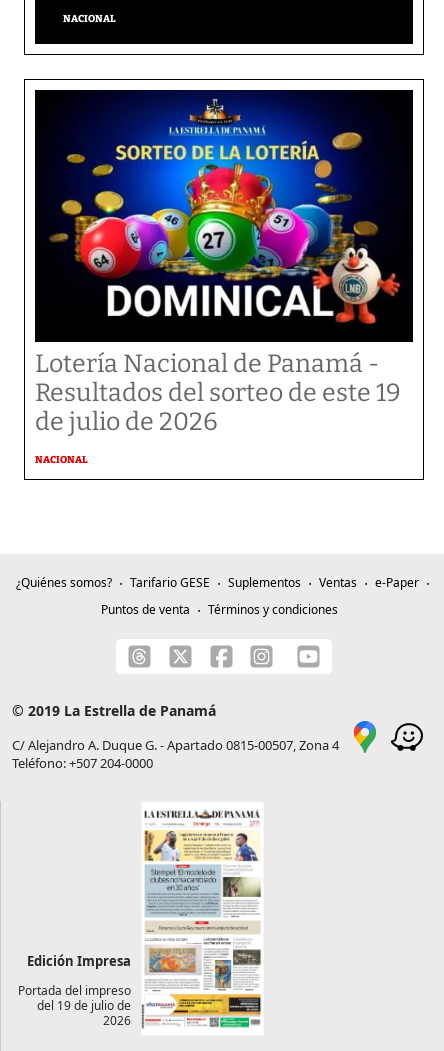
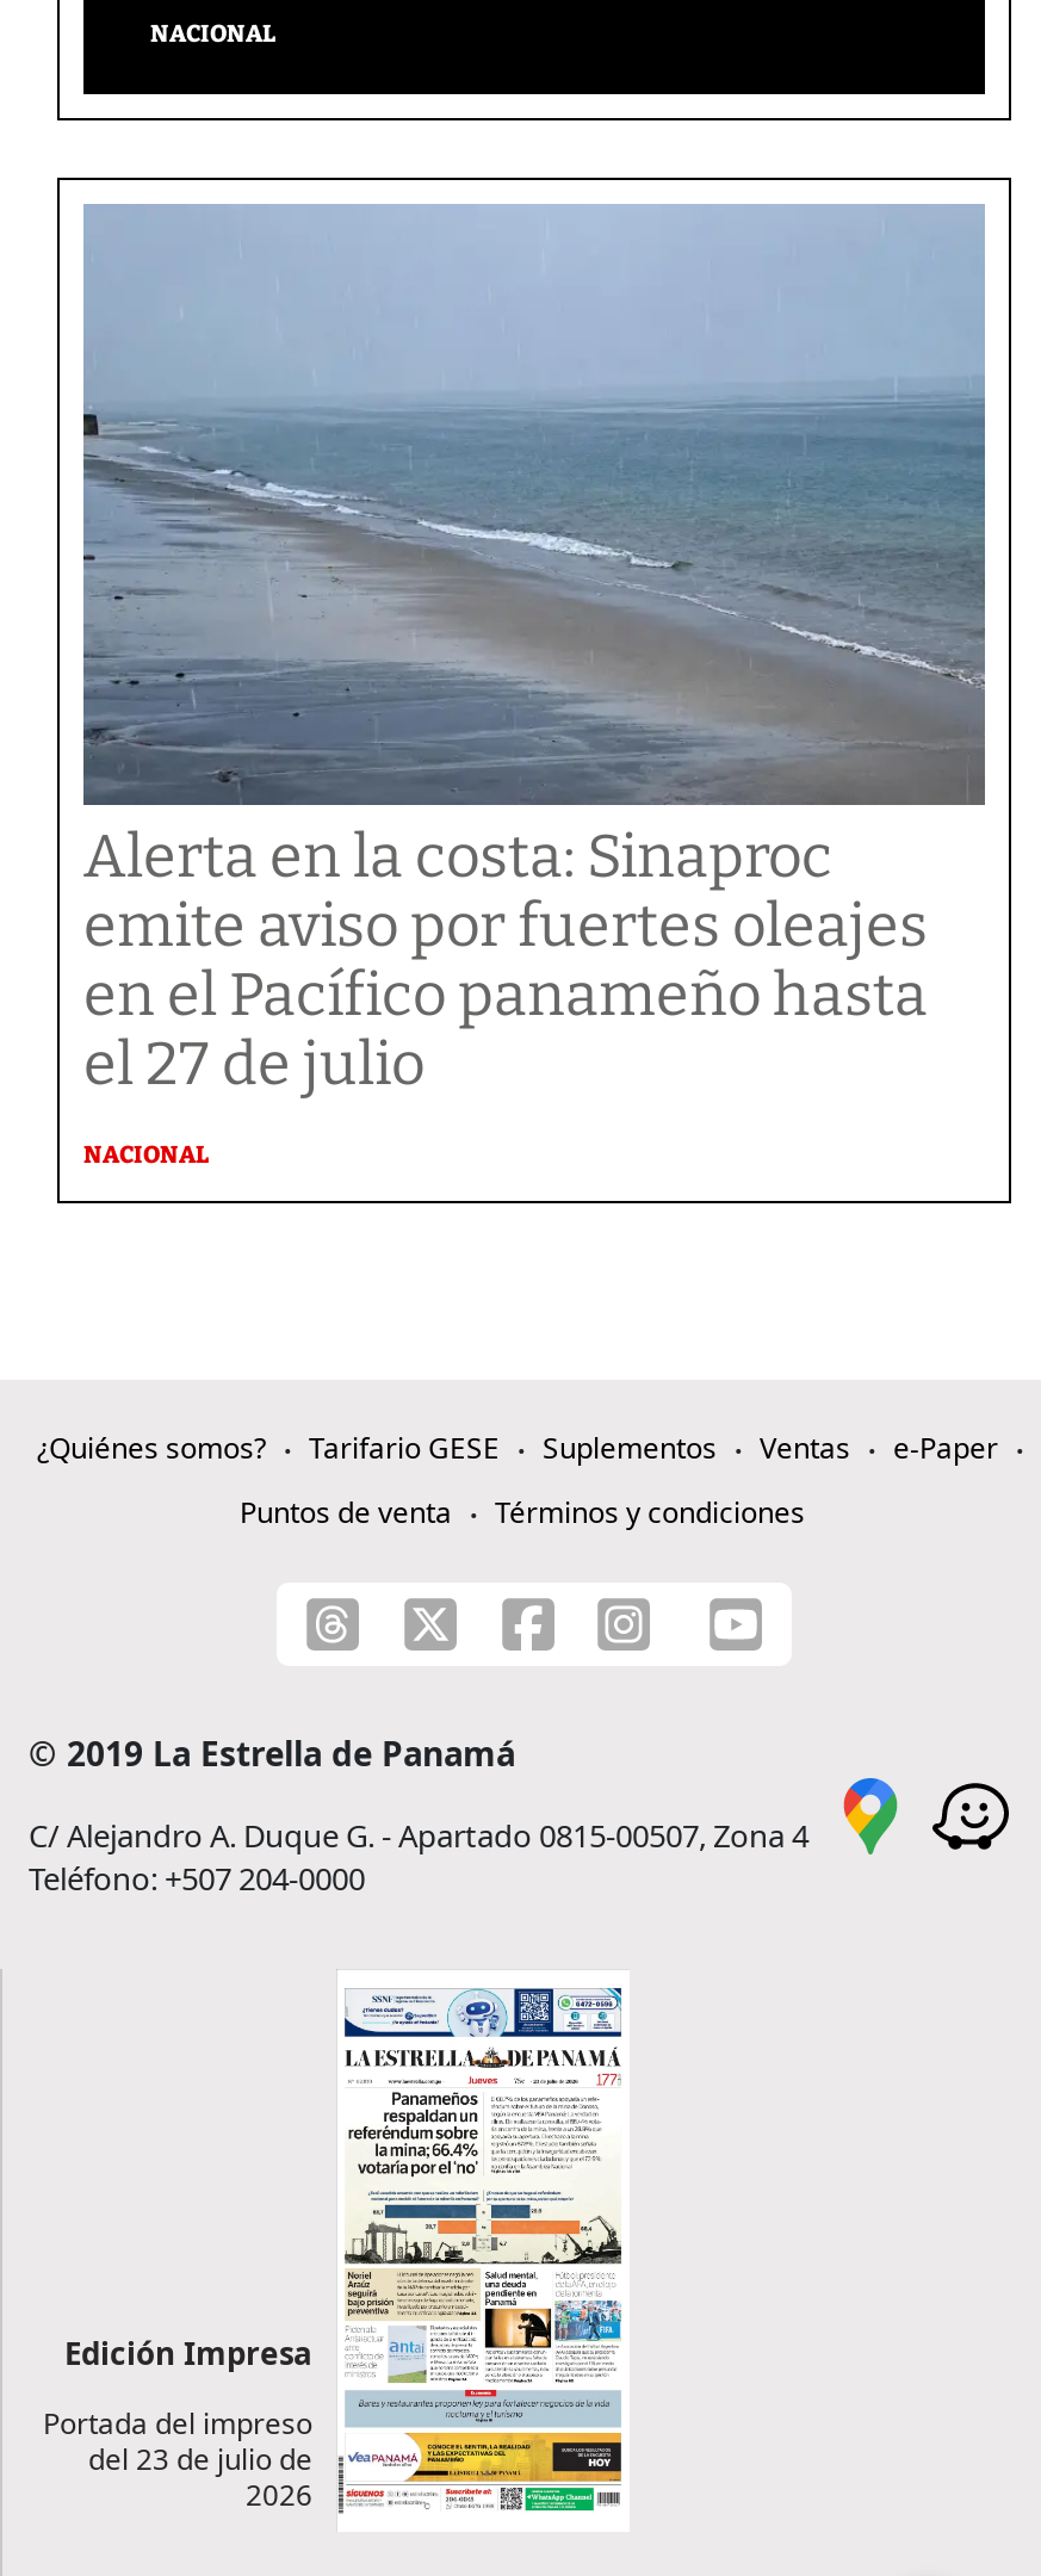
[34,90,414,437] [image] | Lotería Nacional de Panamá - | Resultados del sorteo de este 19 | de julio de 2026 -> [81,203,987,1101] [image] | Alerta en la costa: Sinaproc | emite aviso por fuertes oleajes | en el Pacífico panameño hasta | el 27 de julio
[37,809,262,1018] [image] | del 19 de julio de -> [88,1987,625,2478] [image] | del 23 de julio de

